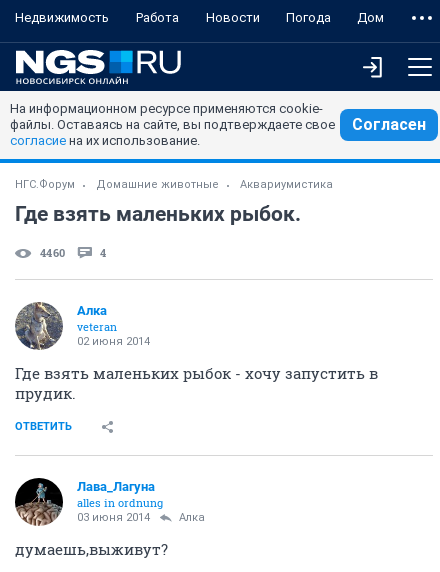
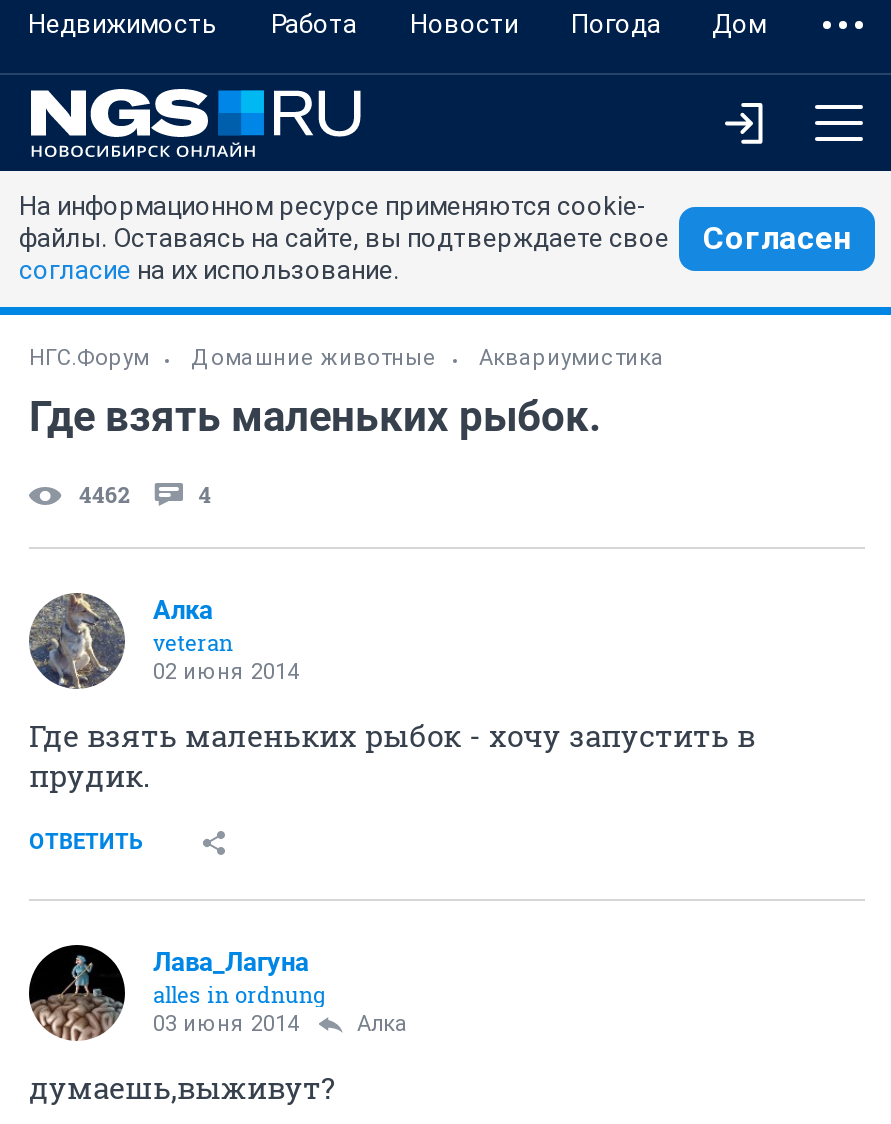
[40,245,66,260] 4460 -> [79,479,131,509] 4462

